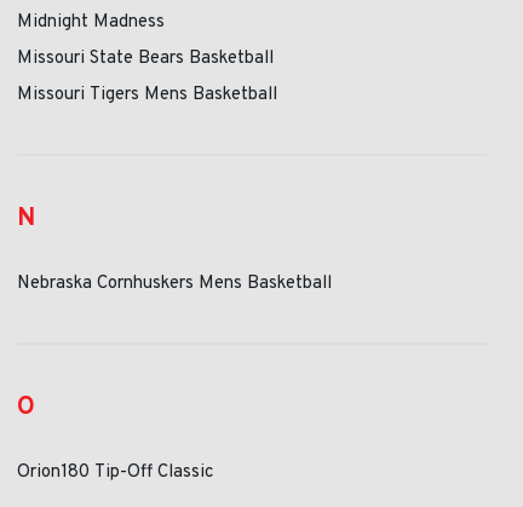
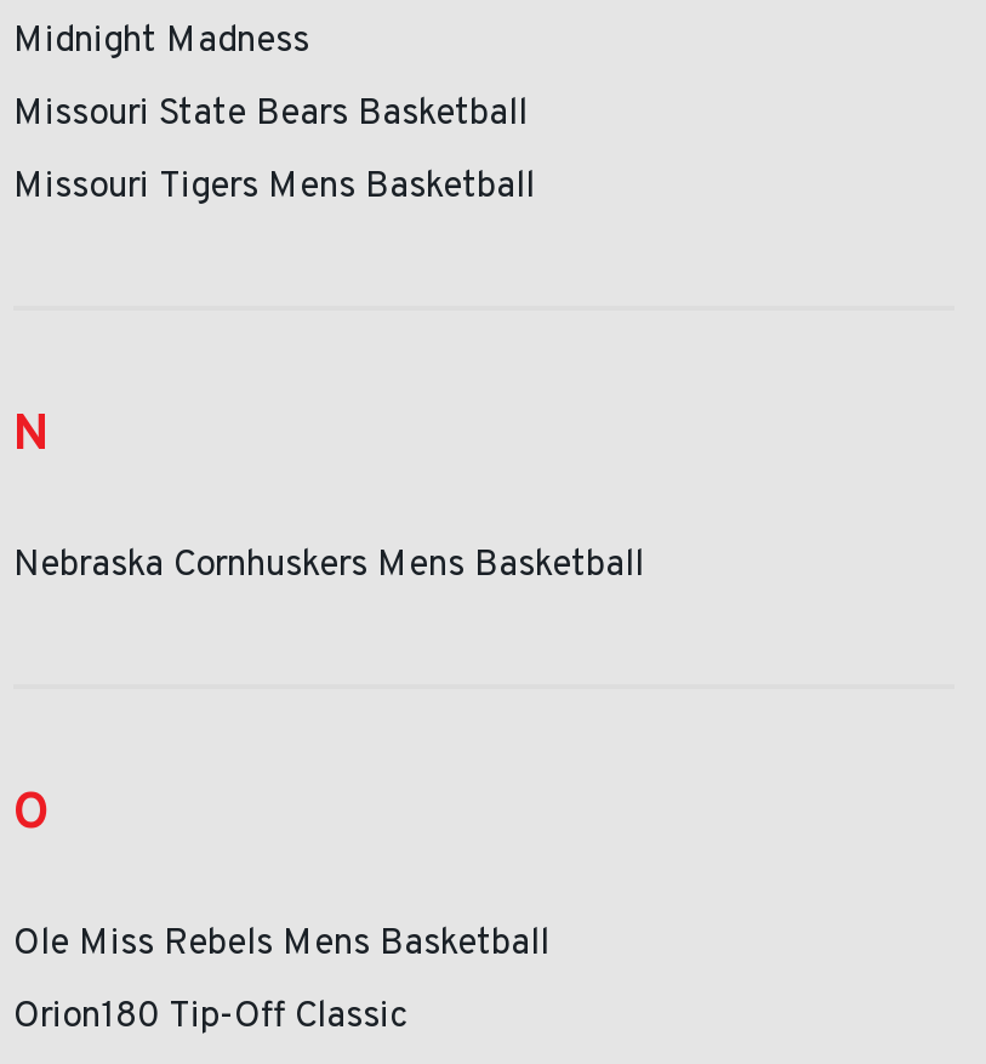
none -> [13,922,549,968] Ole Miss Rebels Mens Basketball

